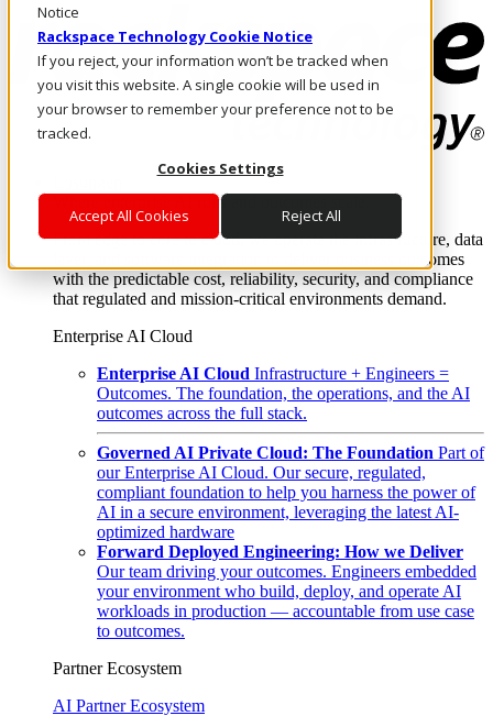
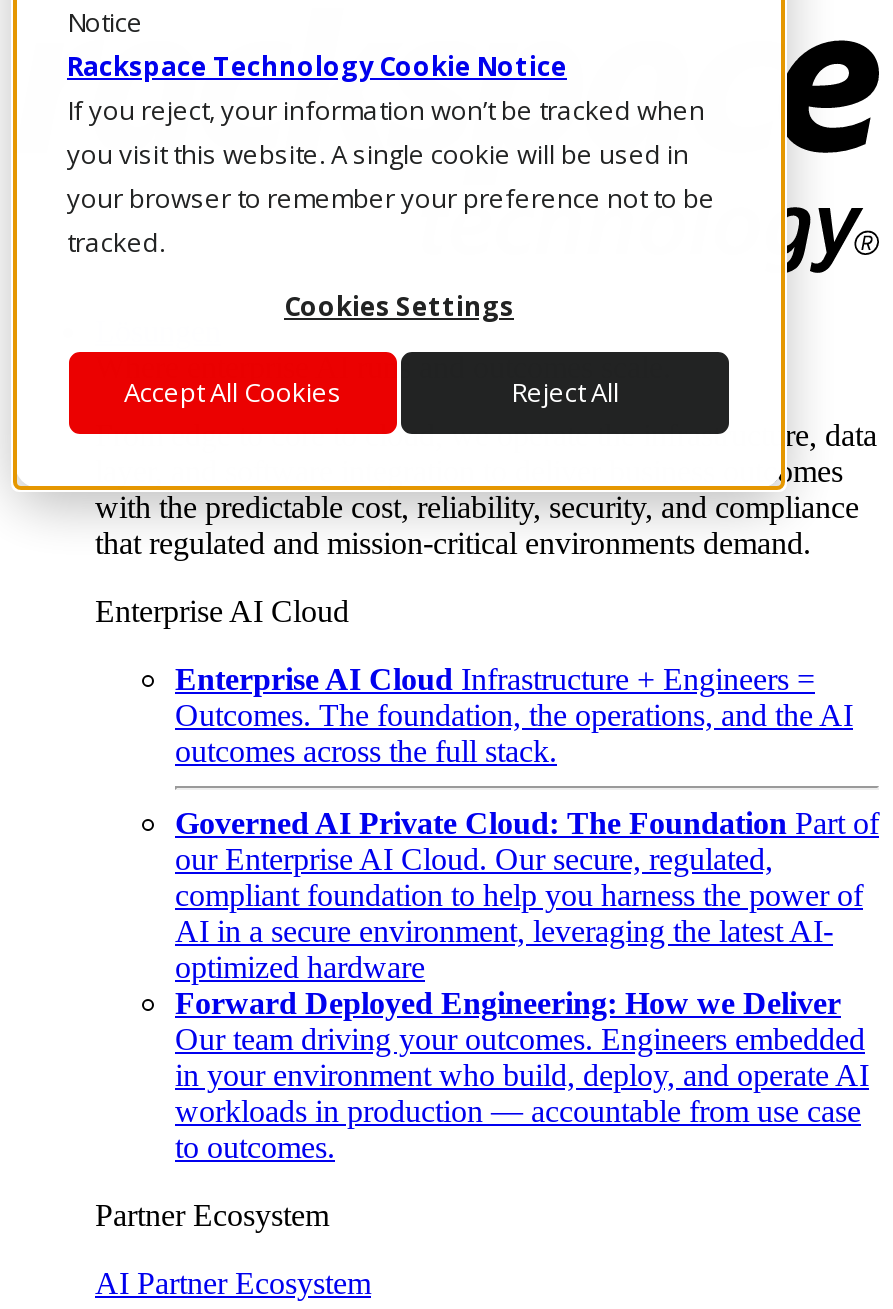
[97,582,461,601] your environment who build, deploy, and operate AI -> [175,1058,869,1092] in your environment who build, deploy, and operate AI

